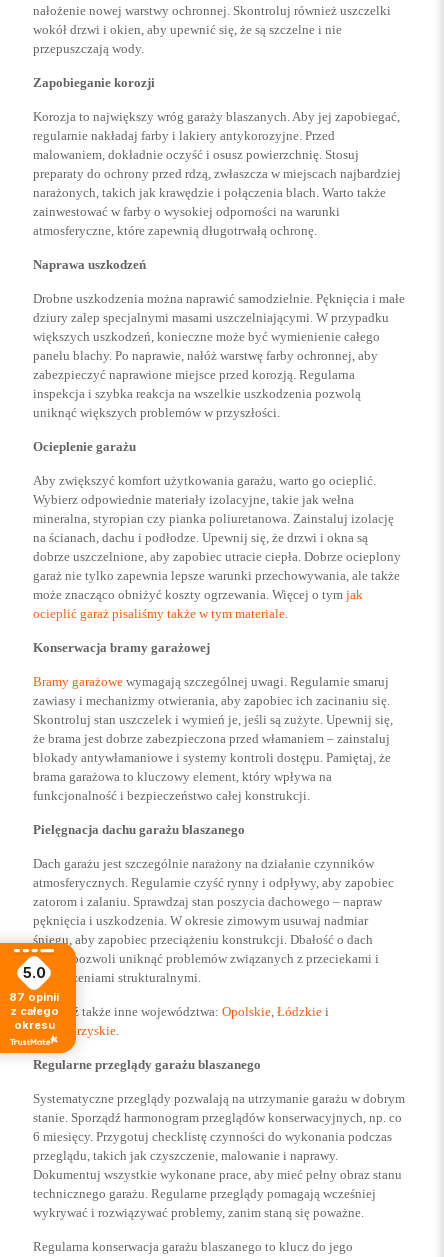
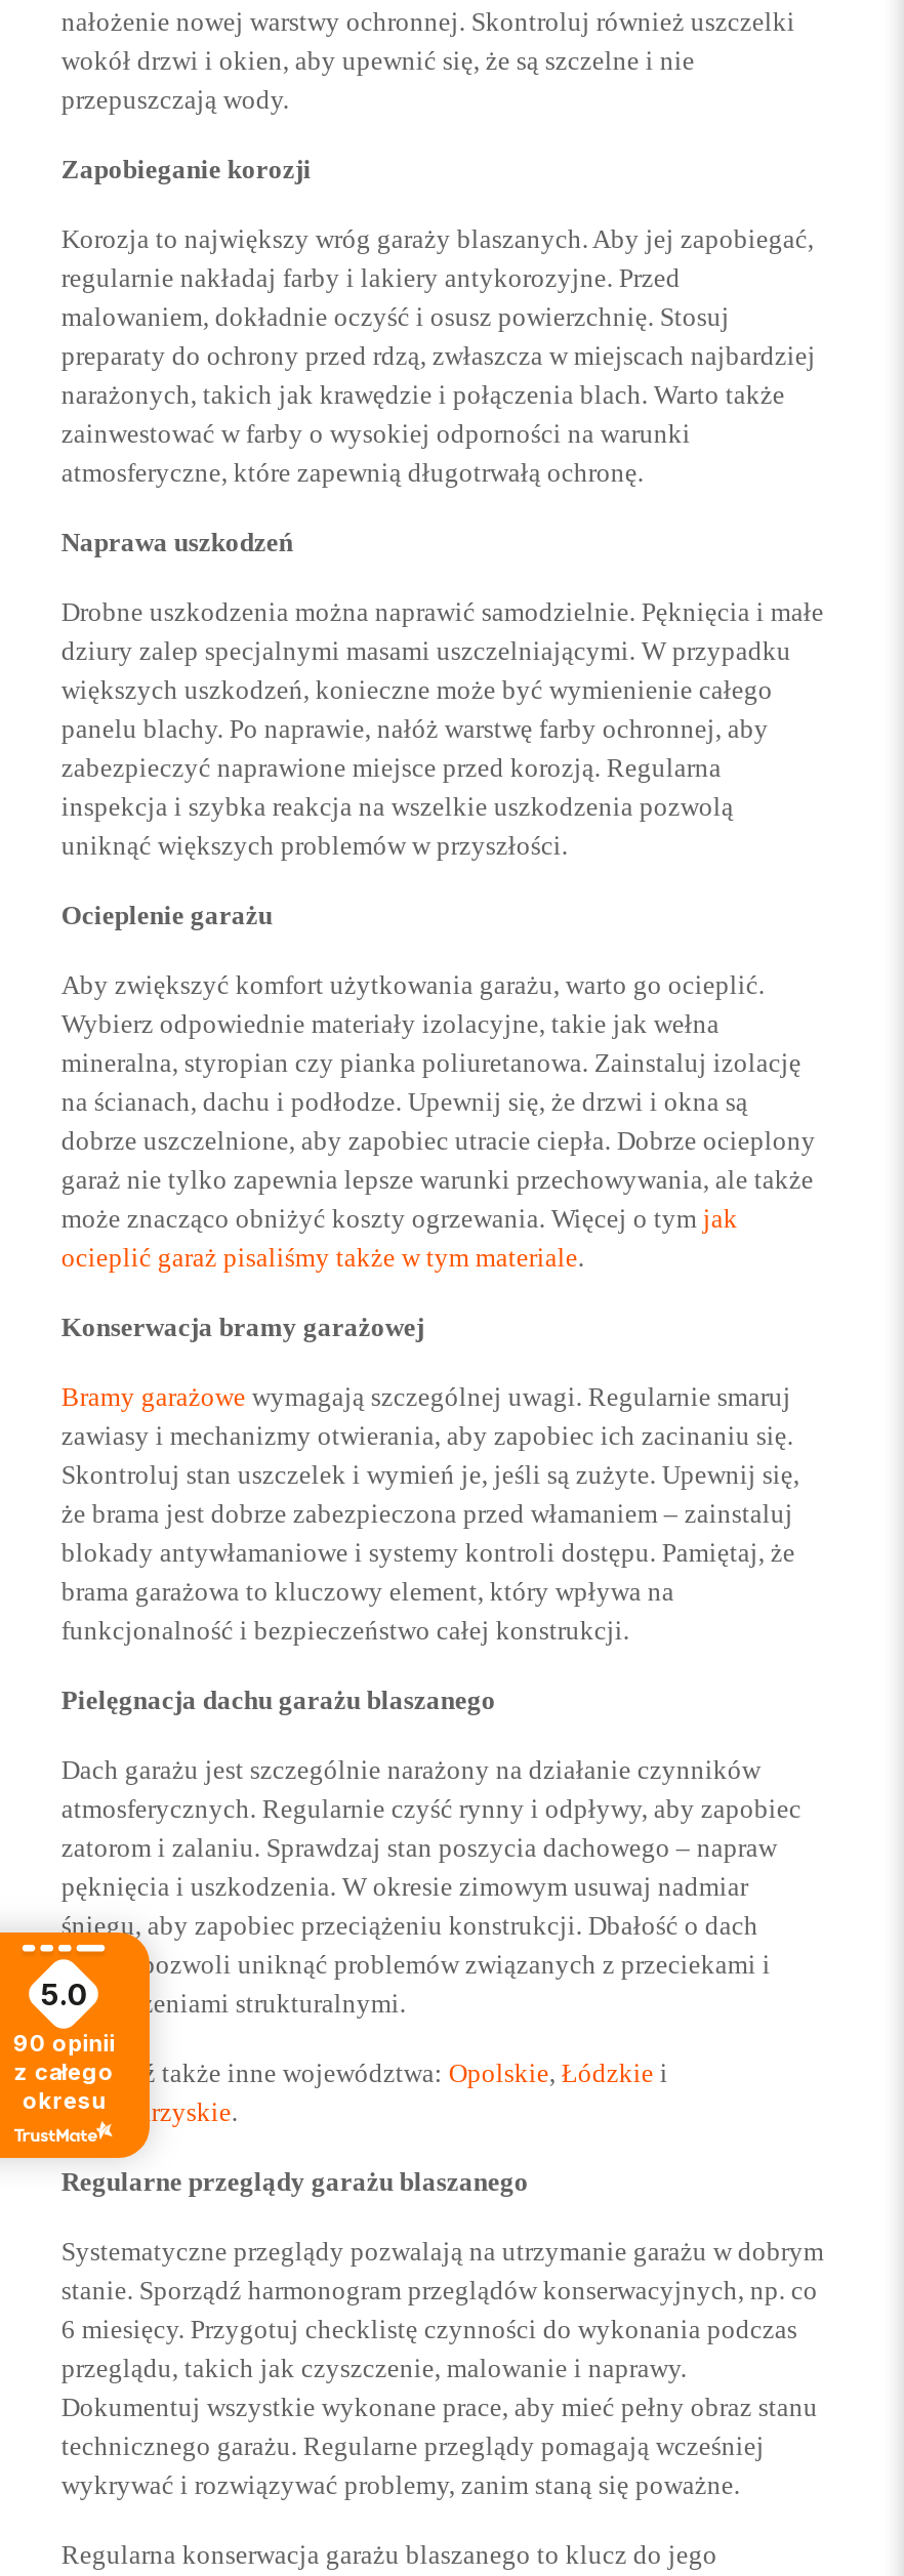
[9,990,59,1004] 87 opinii -> [13,2029,116,2057] 90 opinii

